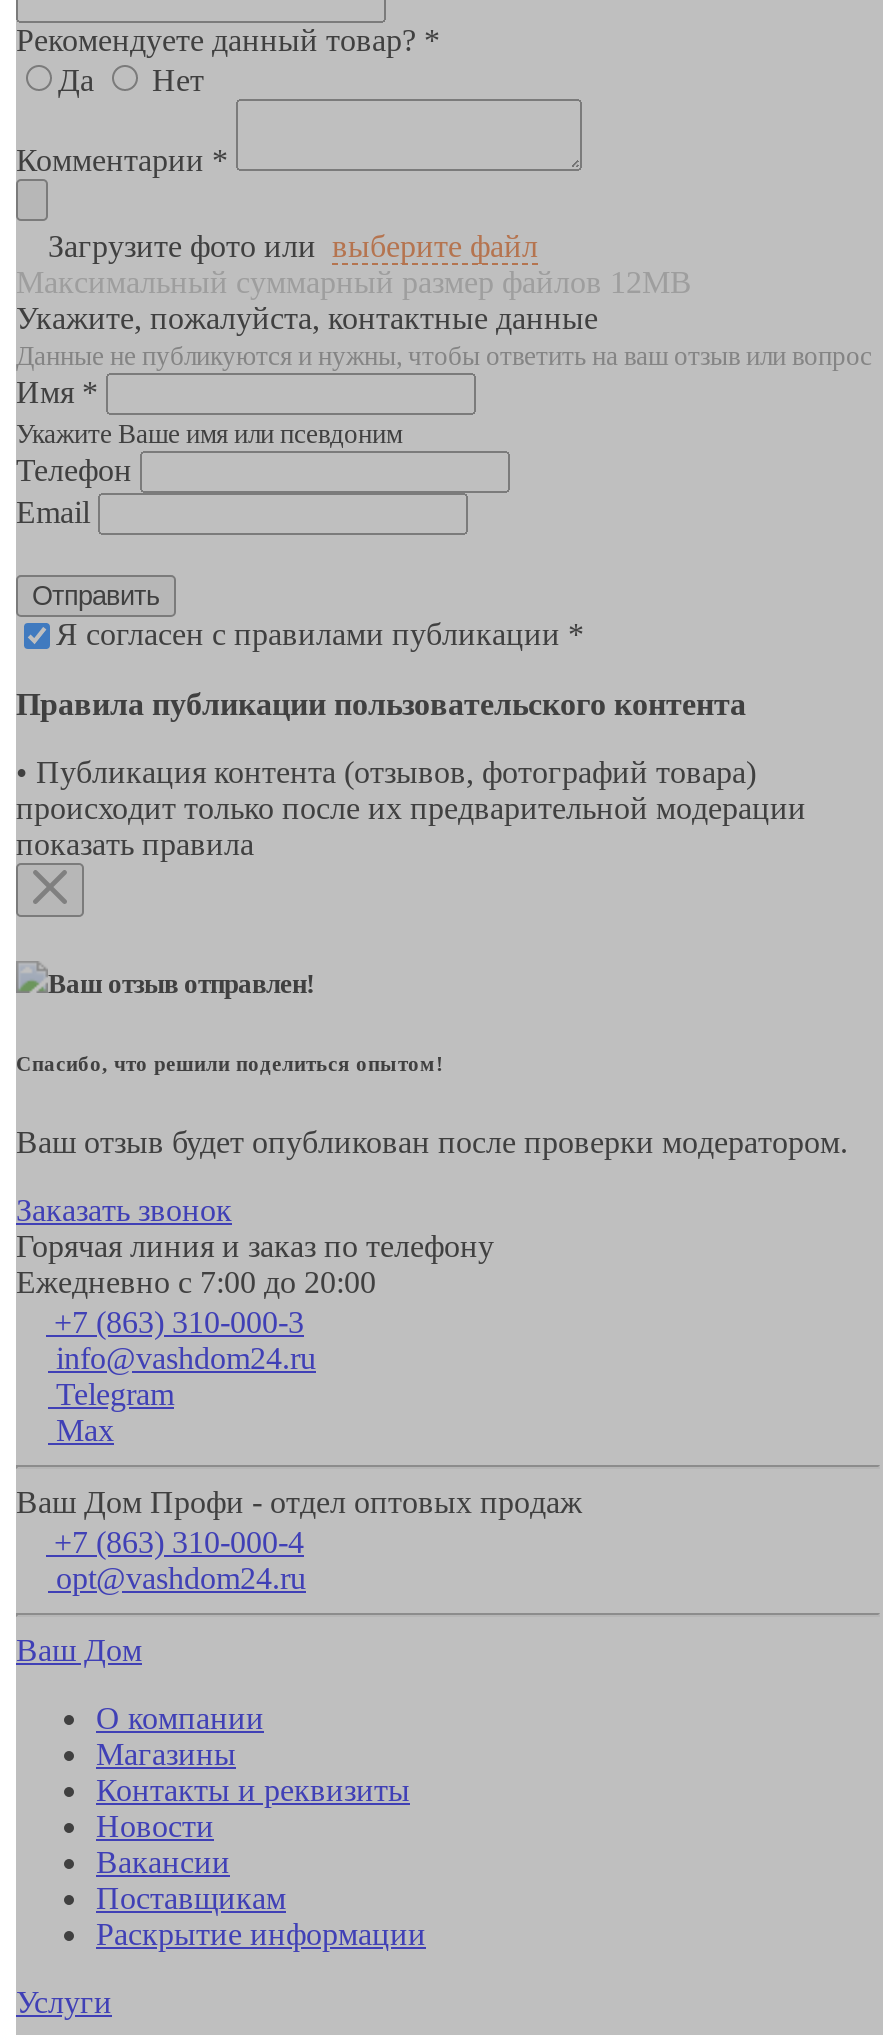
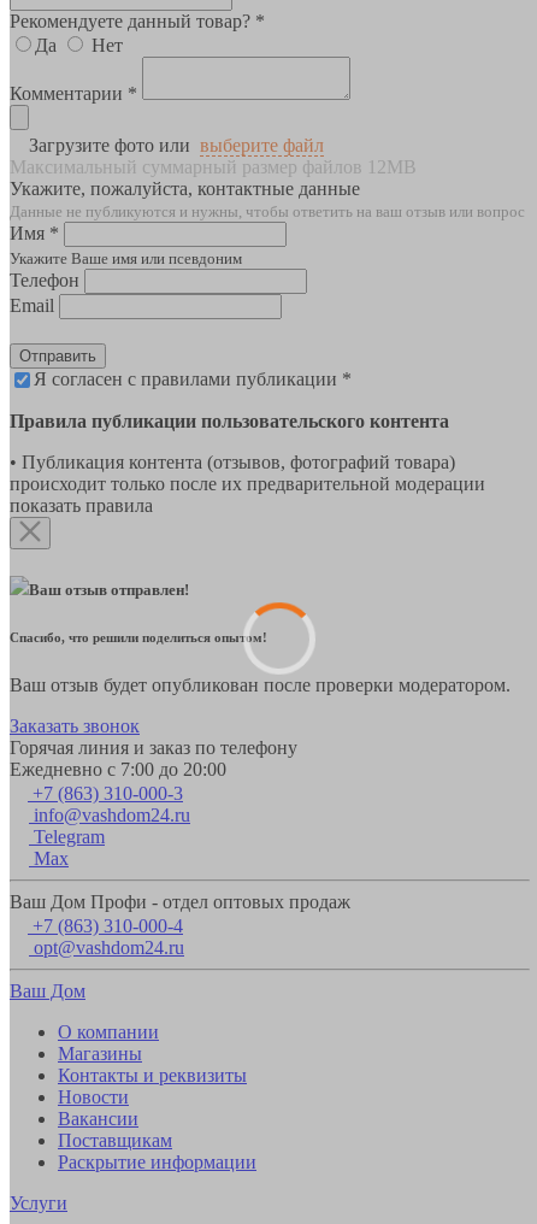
none -> [244,601,315,671] [image]

